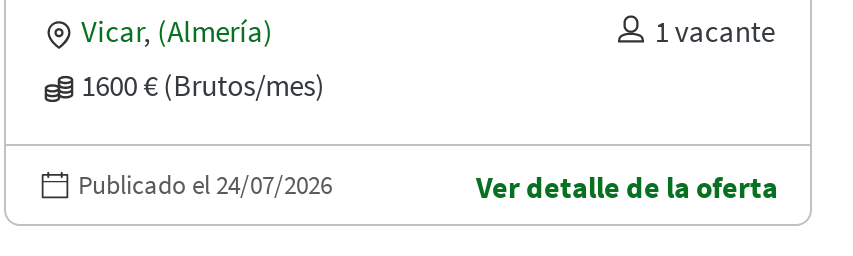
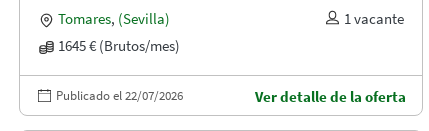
[81,12,273,50] Vicar, (Almería) -> [58,9,170,28] Tomares, (Sevilla)
[81,66,325,104] 1600 € (Brutos/mes) -> [58,36,180,55] 1645 € (Brutos/mes)
[78,168,332,202] Publicado el 24/07/2026 -> [56,87,183,104] Publicado el 22/07/2026

